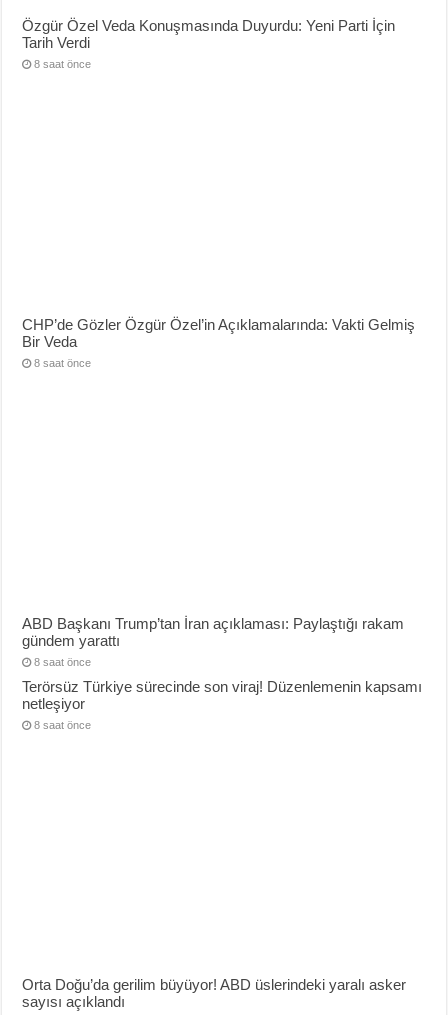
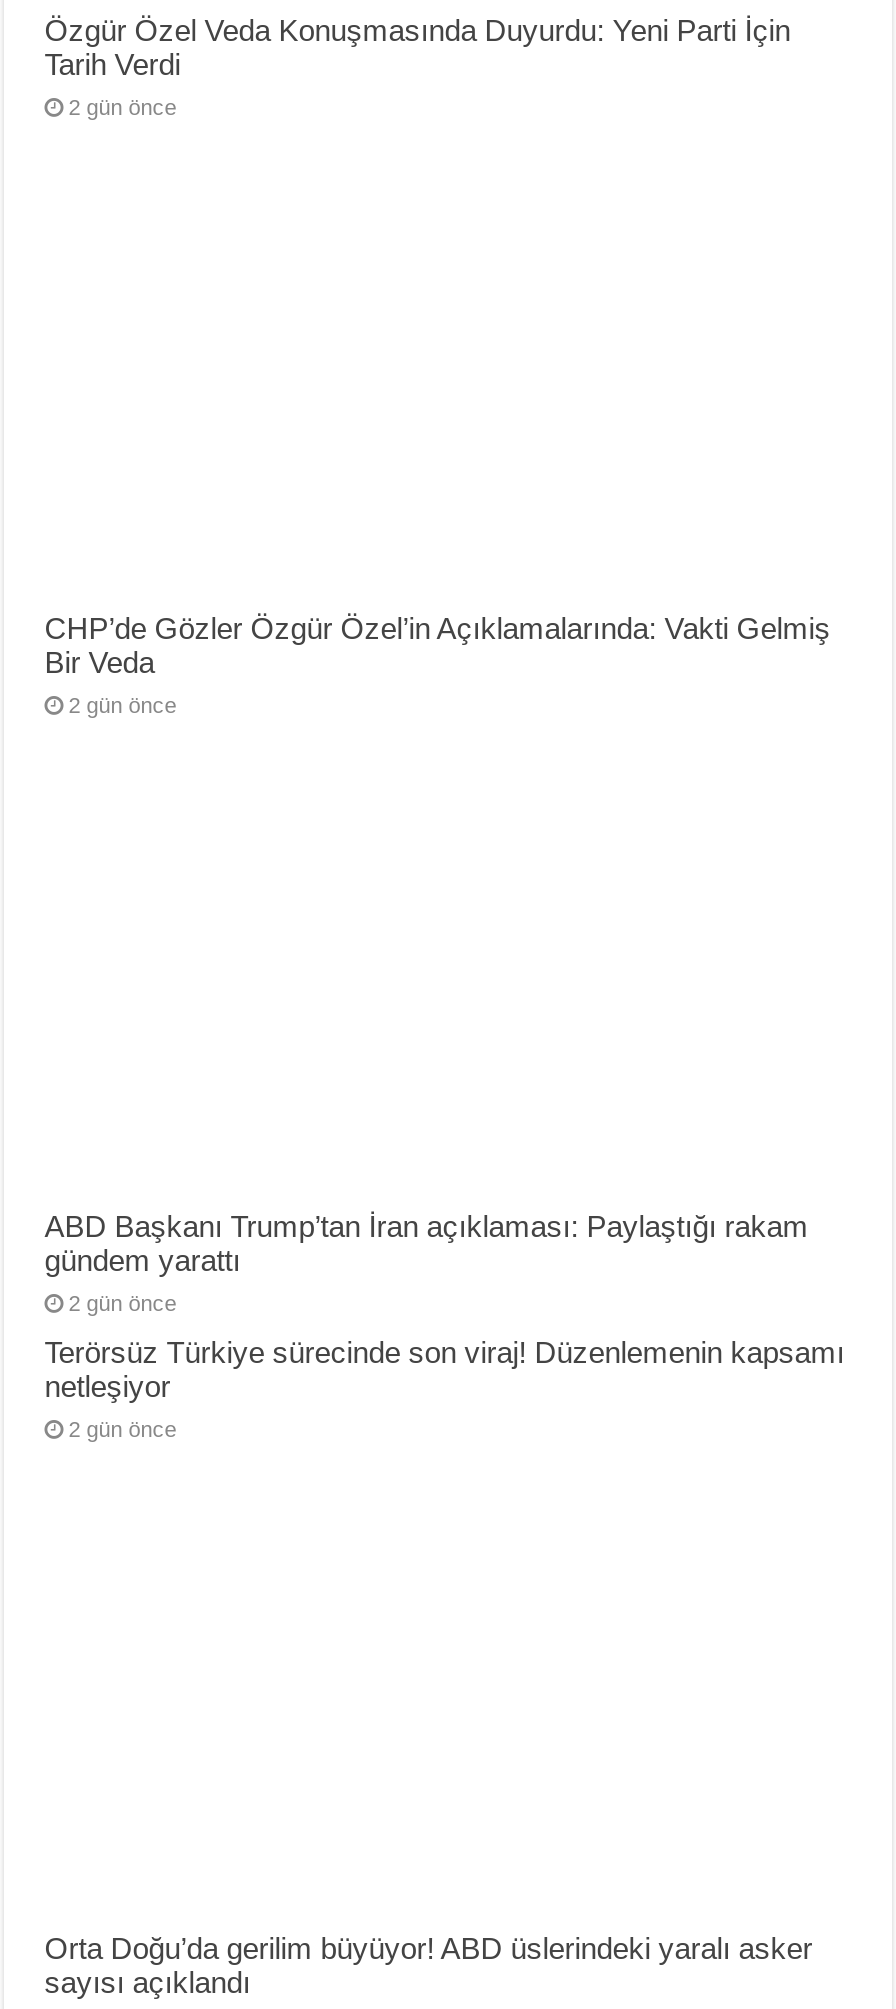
[34,58,91,70] 8 saat önce -> [68,94,176,118] 2 gün önce
[34,356,91,368] 8 saat önce -> [68,692,176,716] 2 gün önce
[34,655,91,667] 8 saat önce -> [68,1290,176,1314] 2 gün önce
[34,718,91,730] 8 saat önce -> [68,1416,176,1440] 2 gün önce

